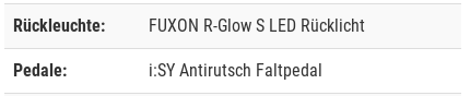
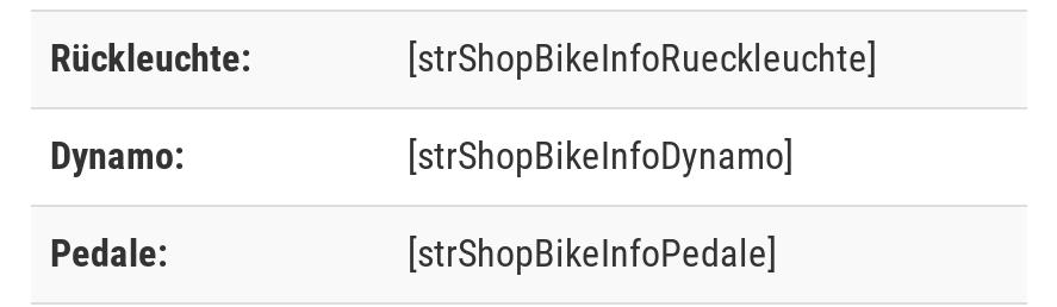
[149,15,365,36] FUXON R-Glow S LED Rücklicht -> [50,35,877,178] [strShopBikeInfoRueckleuchte] | Dynamo: | [strShopBikeInfoDynamo]
[149,60,322,81] i:SY Antirutsch Faltpedal -> [408,230,777,276] [strShopBikeInfoPedale]

